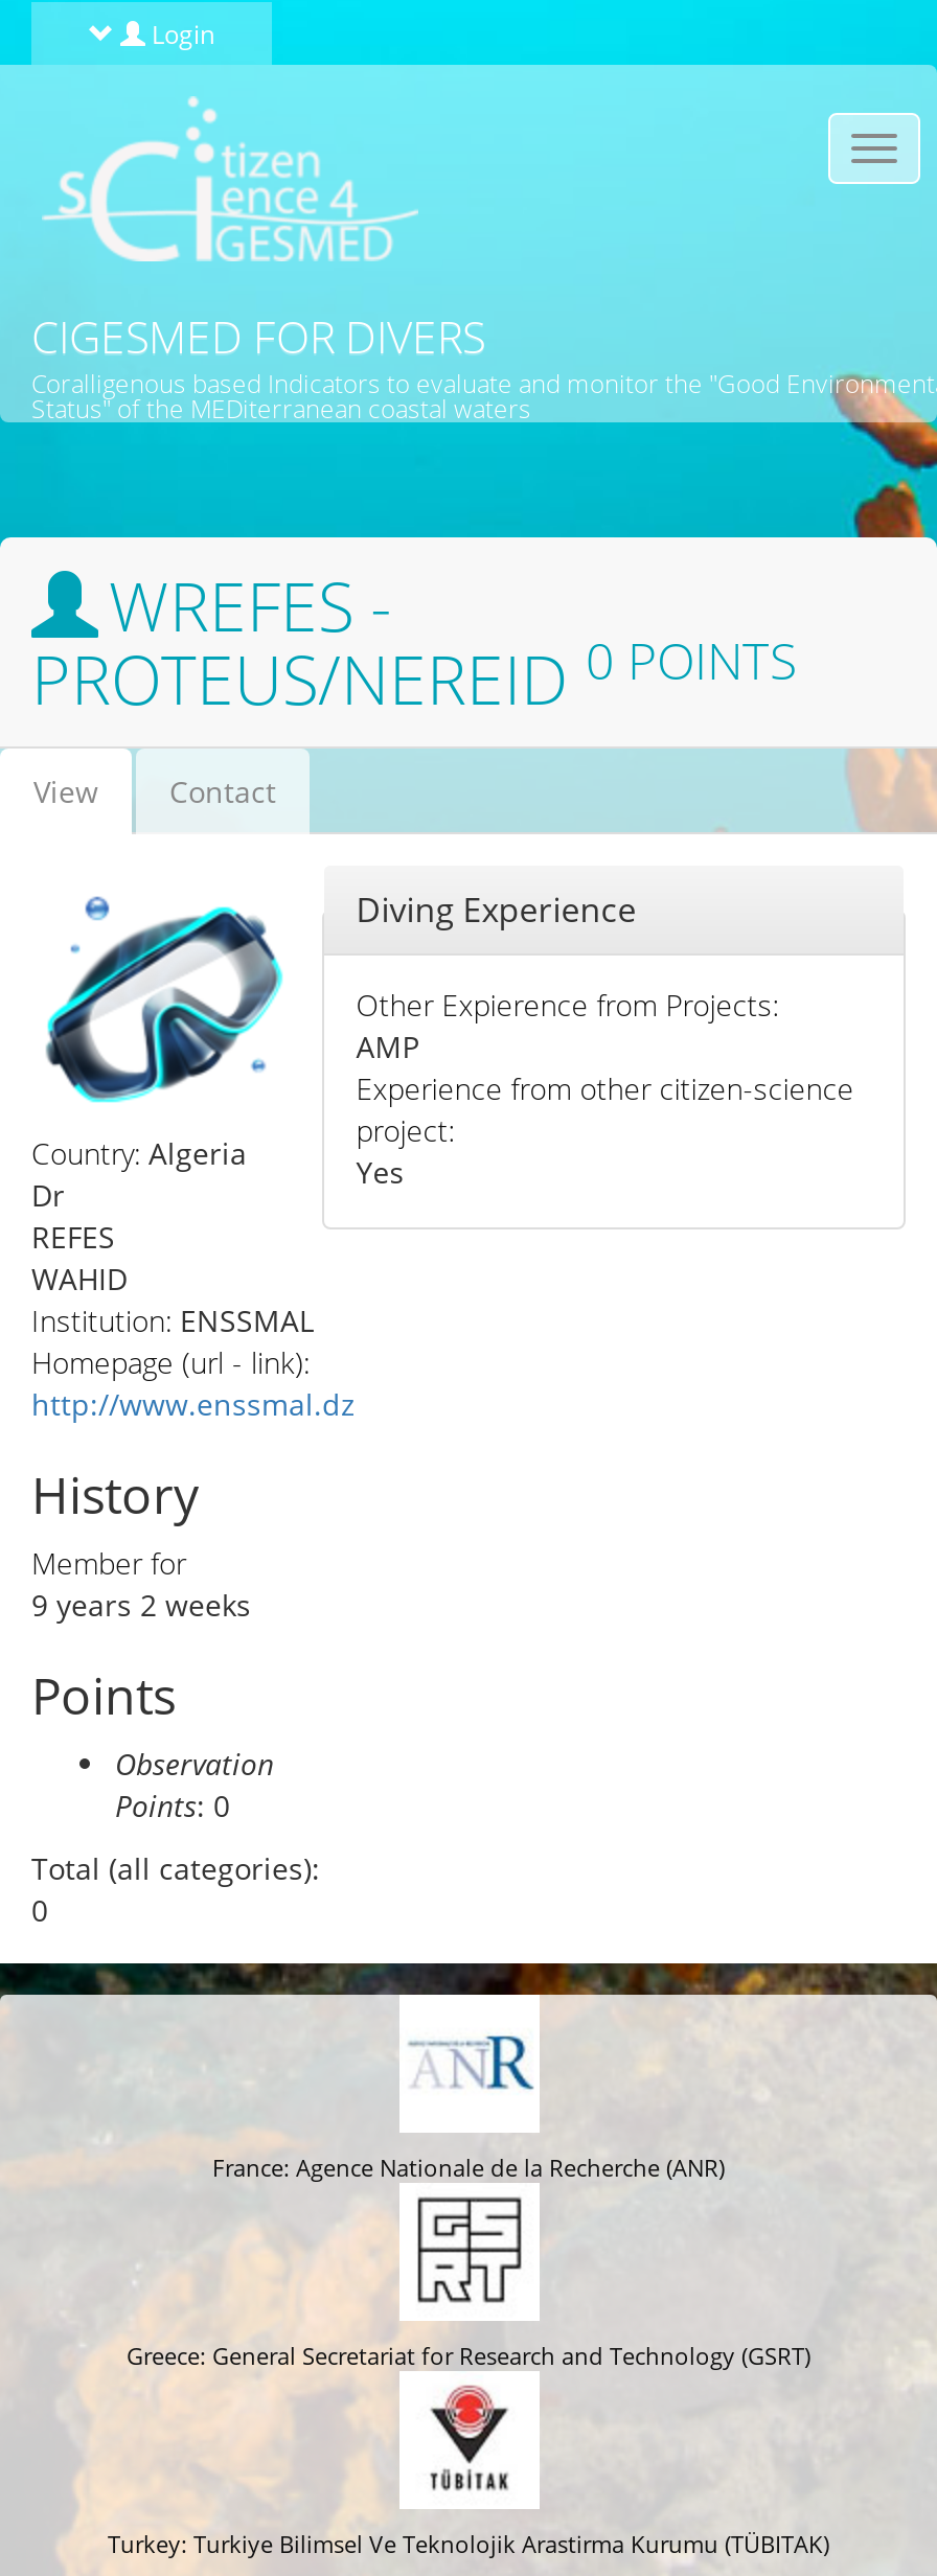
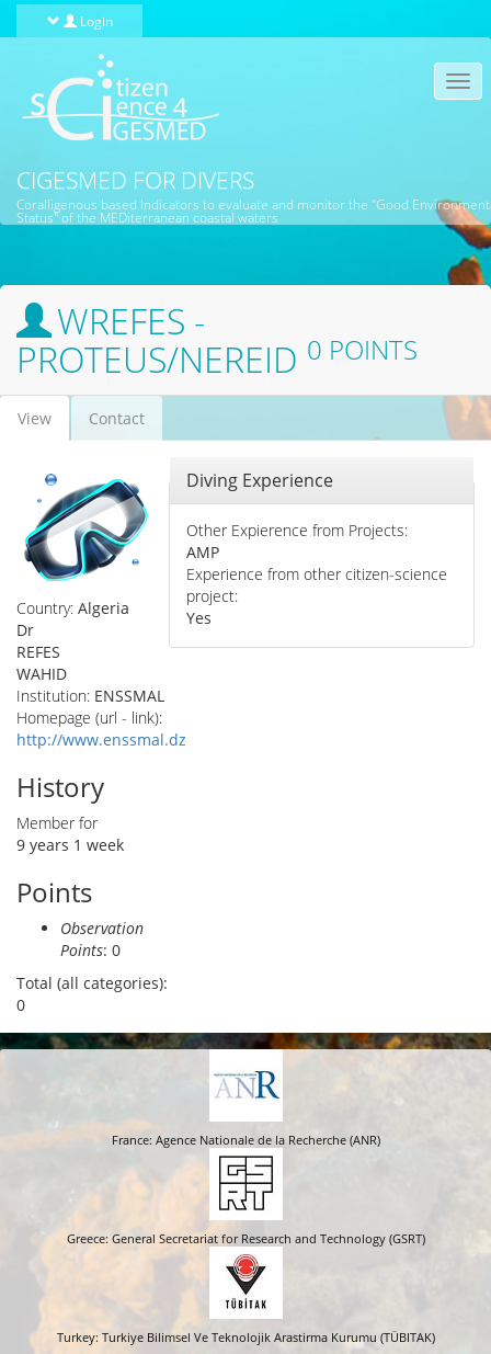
[31,1586,251,1625] 9 years 2 weeks -> [16,835,124,855] 9 years 1 week

